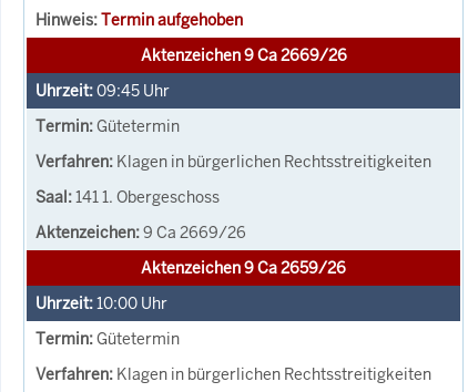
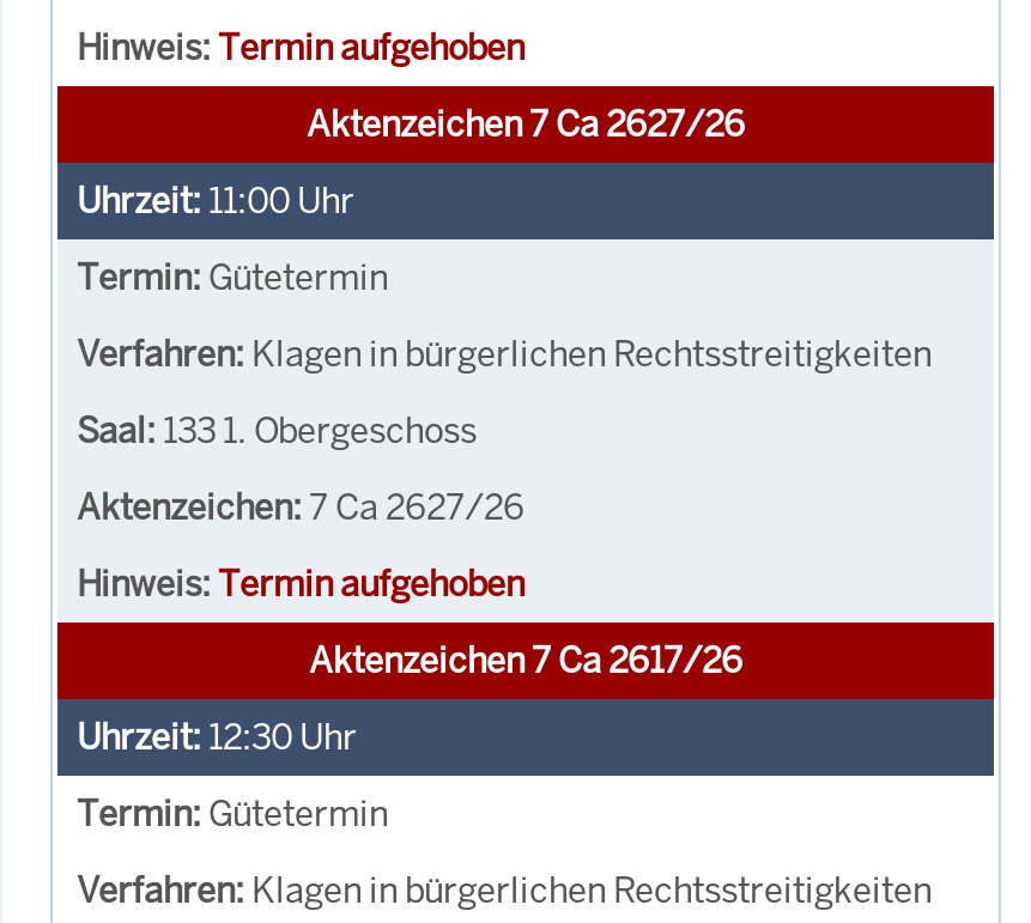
[140,45,347,65] Aktenzeichen 9 Ca 2669/26 -> [307,102,745,145] Aktenzeichen 7 Ca 2627/26
[96,81,170,100] 09:45 Uhr -> [208,179,354,222] 11:00 Uhr
[75,187,346,313] 141 1. Obergeschoss | 9 Ca 2669/26 | Aktenzeichen 9 Ca 2659/26 | 10:00 Uhr -> [163,409,742,758] 133 1. Obergeschoss | 7 Ca 2627/26 | Termin aufgehoben | Aktenzeichen 7 Ca 2617/26 | 12:30 Uhr

